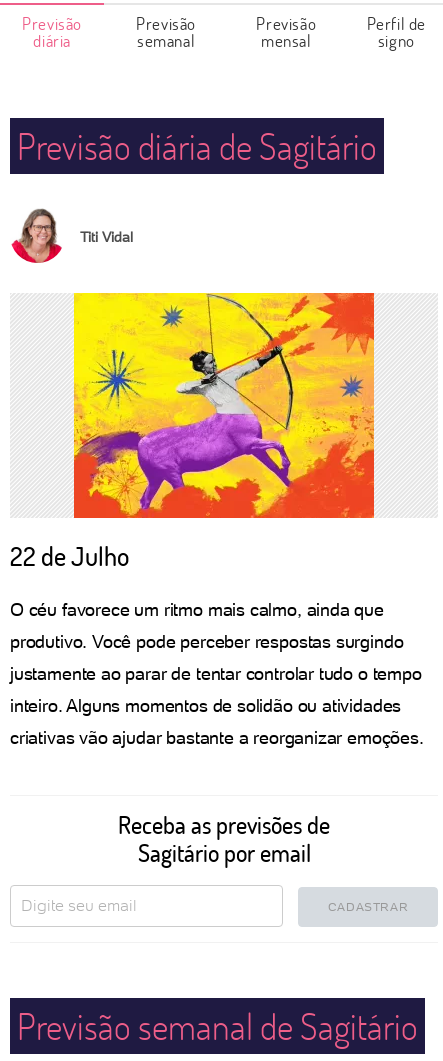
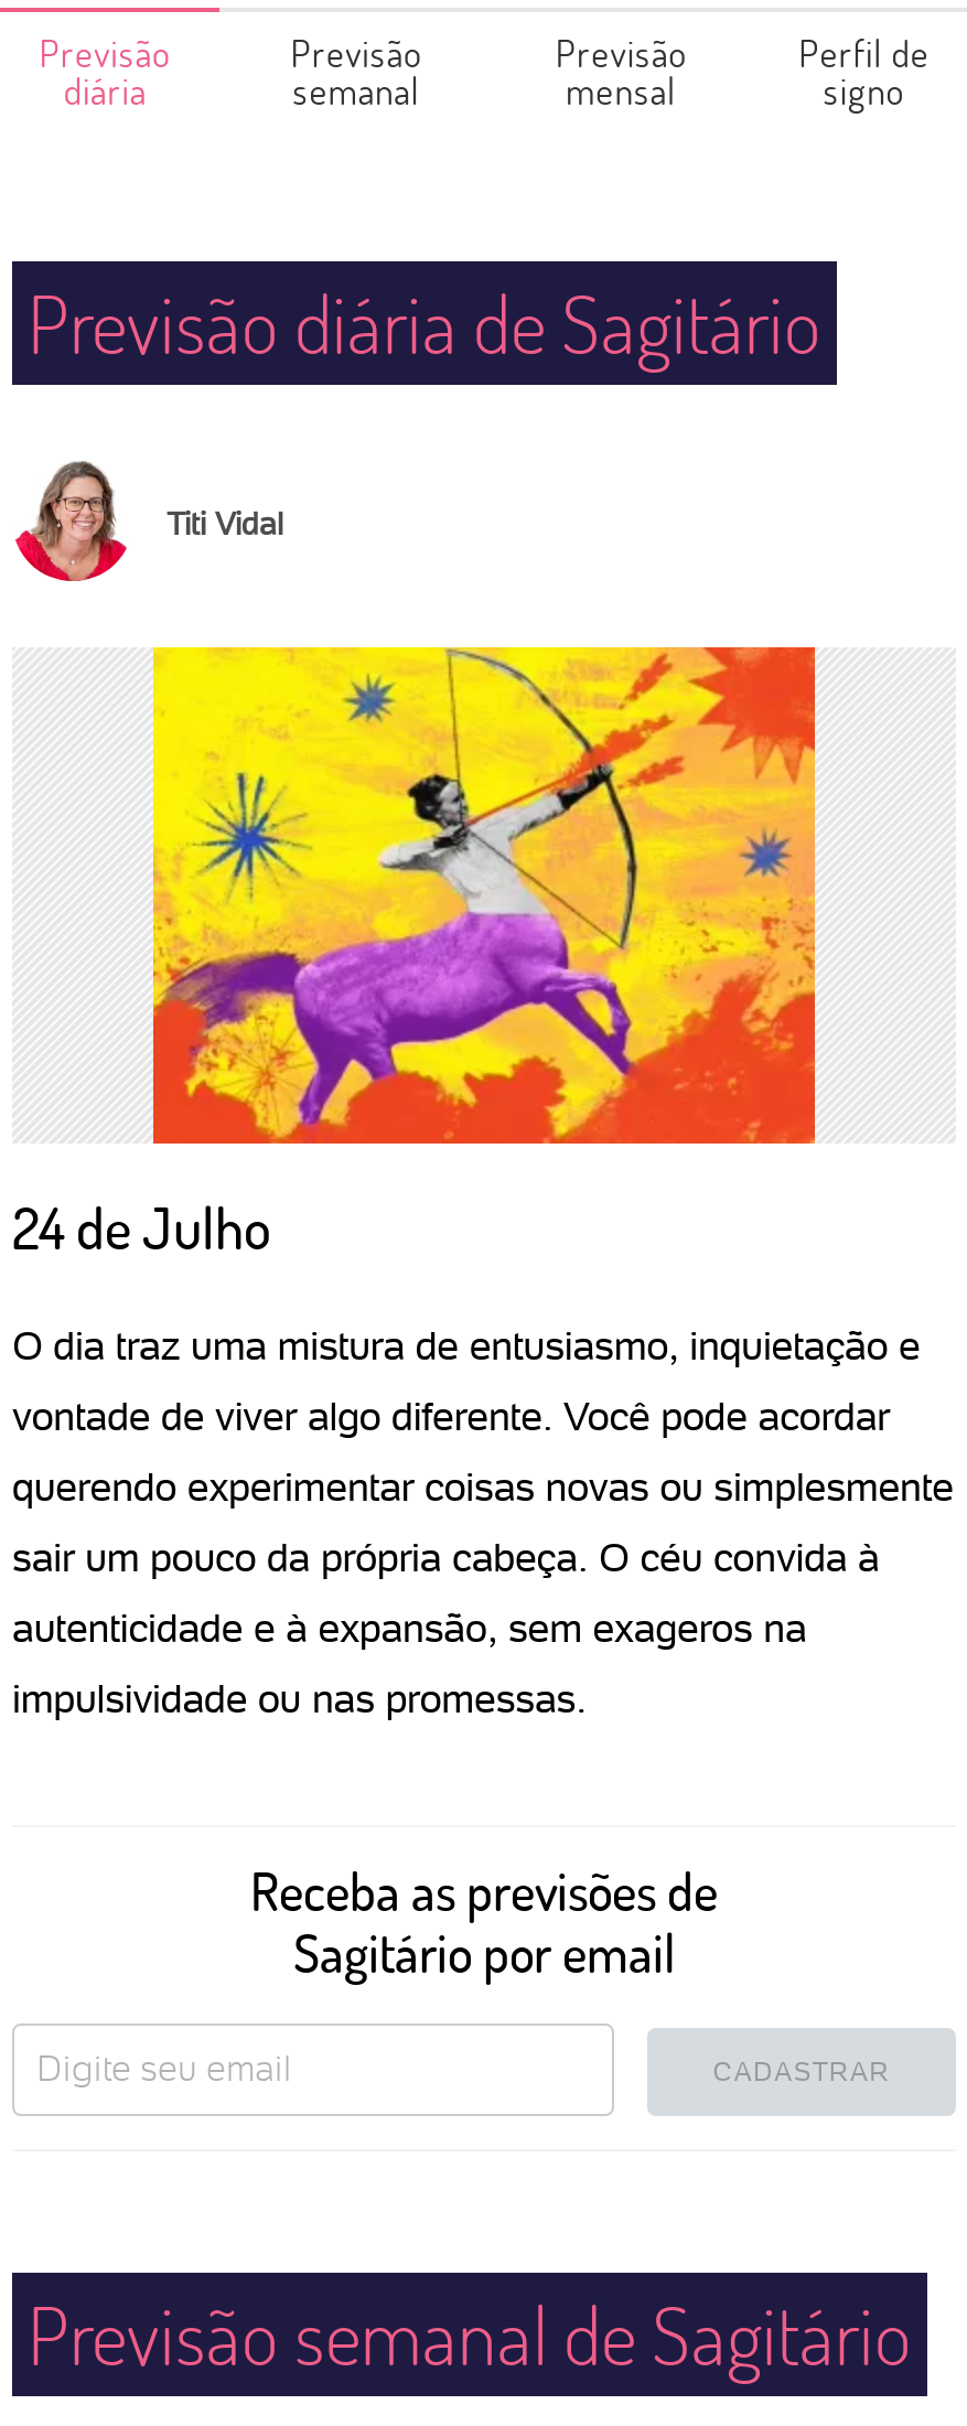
[10,539,424,748] 22 de Julho | O céu favorece um ritmo mais calmo, ainda que | produtivo. Você pode perceber respostas surgindo | justamente ao parar de tentar controlar tudo o tempo | inteiro. Alguns momentos de solidão ou atividades | criativas vão ajudar bastante a reorganizar emoções. -> [12,1190,954,1721] 24 de Julho | O dia traz uma mistura de entusiasmo, inquietação e | vontade de viver algo diferente. Você pode acordar | querendo experimentar coisas novas ou simplesmente | sair um pouco da própria cabeça. O céu convida à | autenticidade e à expansão, sem exageros na | impulsividade ou nas promessas.

